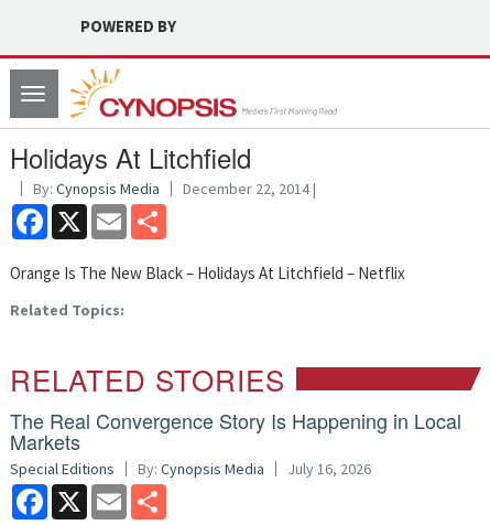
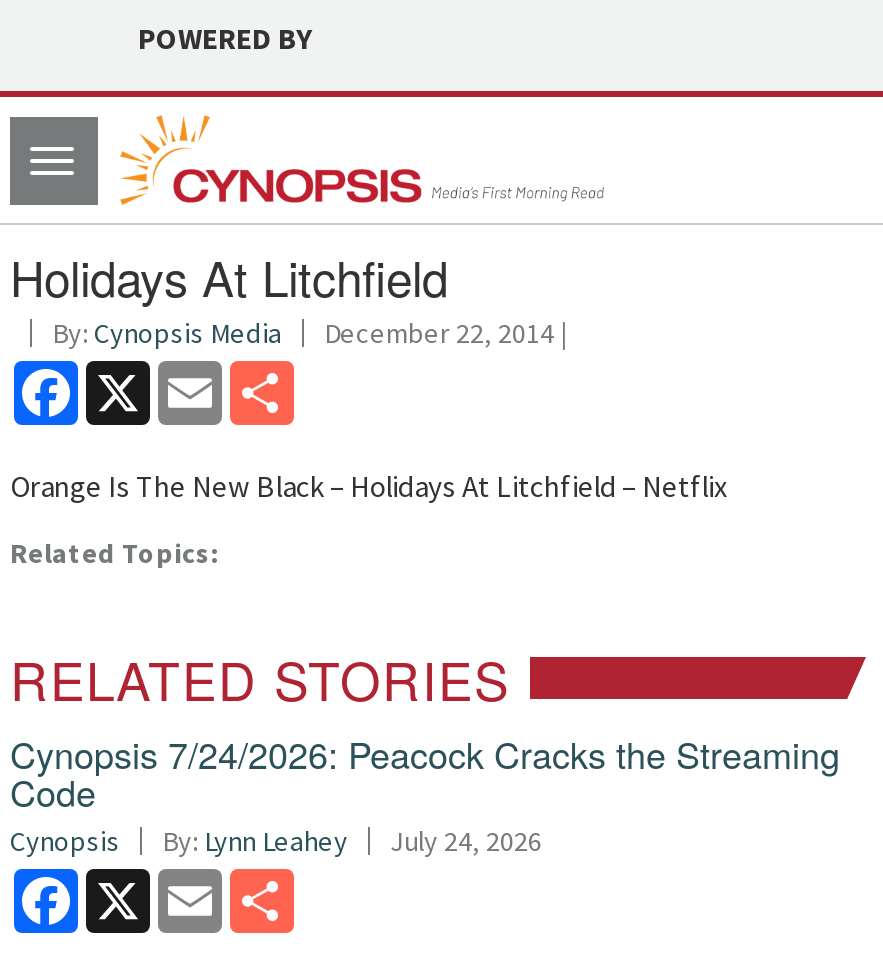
[10,406,461,479] The Real Convergence Story Is Happening in Local | Markets | Special Editions | By: Cynopsis Media | July 16, 2026 -> [10,727,840,859] Cynopsis 7/24/2026: Peacock Cracks the Streaming | Code | Cynopsis | By: Lynn Leahey | July 24, 2026

